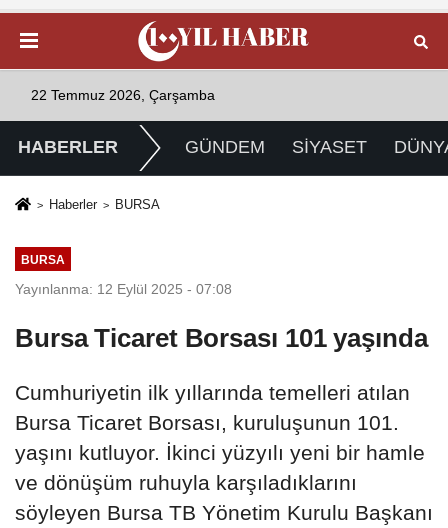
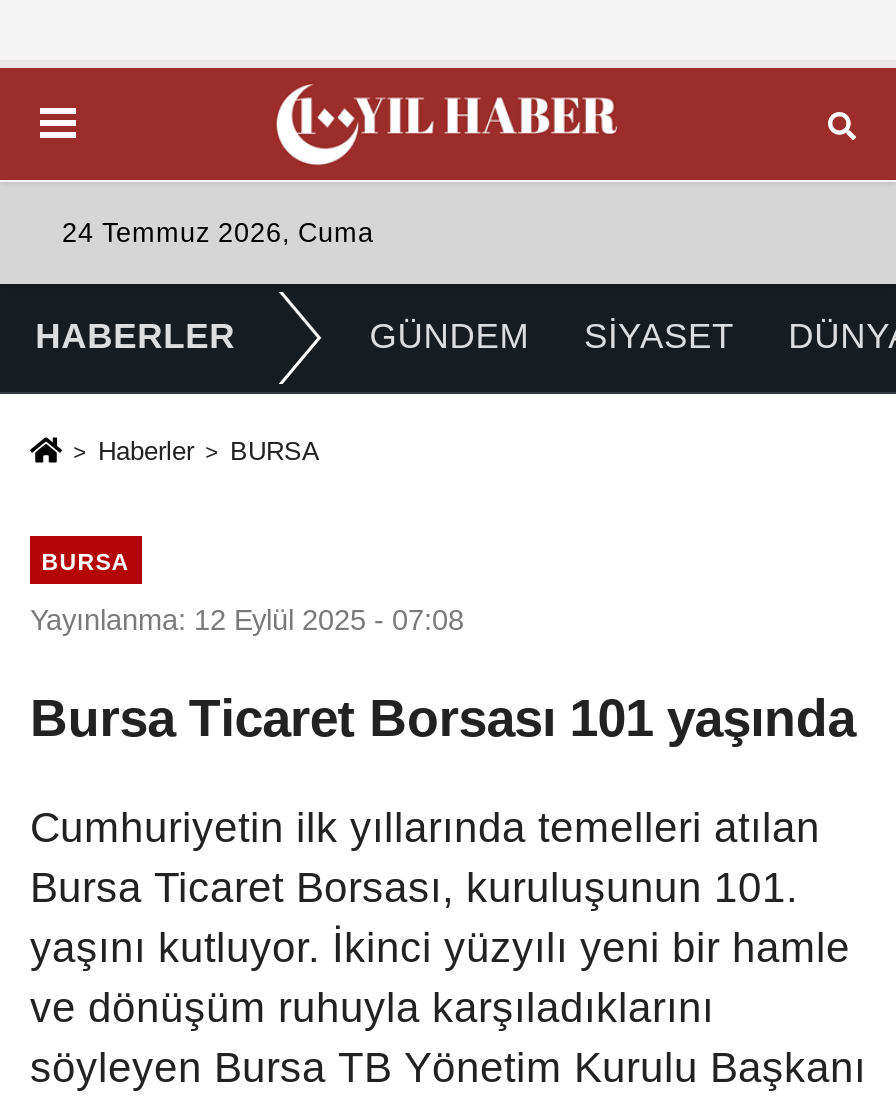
[31,88,215,103] 22 Temmuz 2026, Çarşamba -> [62,218,374,248] 24 Temmuz 2026, Cuma

